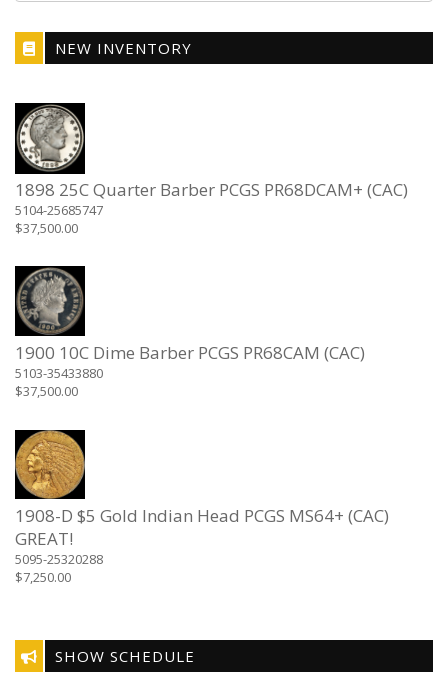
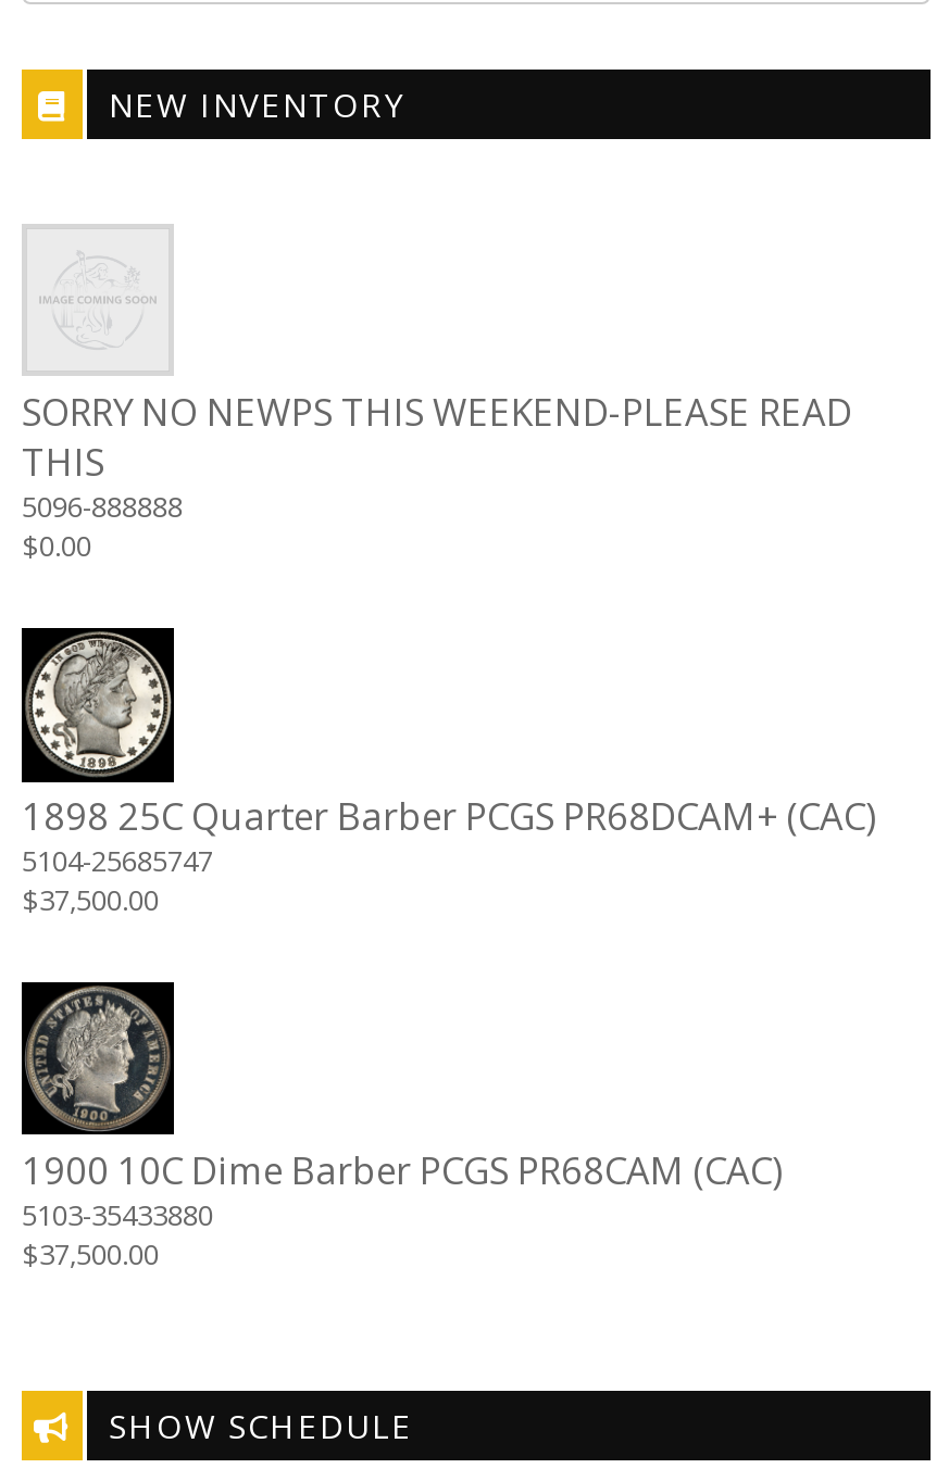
none -> [22,387,852,565] SORRY NO NEWPS THIS WEEKEND-PLEASE READ | THIS | 5096-888888 | $0.00
moved [15,103,408,400] -> [22,628,876,1273]: [image] | 1898 25C Quarter Barber PCGS PR68DCAM+ (CAC) | 5104-25685747 | $37,500.00 | 1900 10C Dime Barber PCGS PR68CAM (CAC) | 5103-35433880 | $37,500.00
[14,429,389,586] [image] | 1908-D $5 Gold Indian Head PCGS MS64+ (CAC) | GREAT! | 5095-25320288 | $7,250.00 -> none

